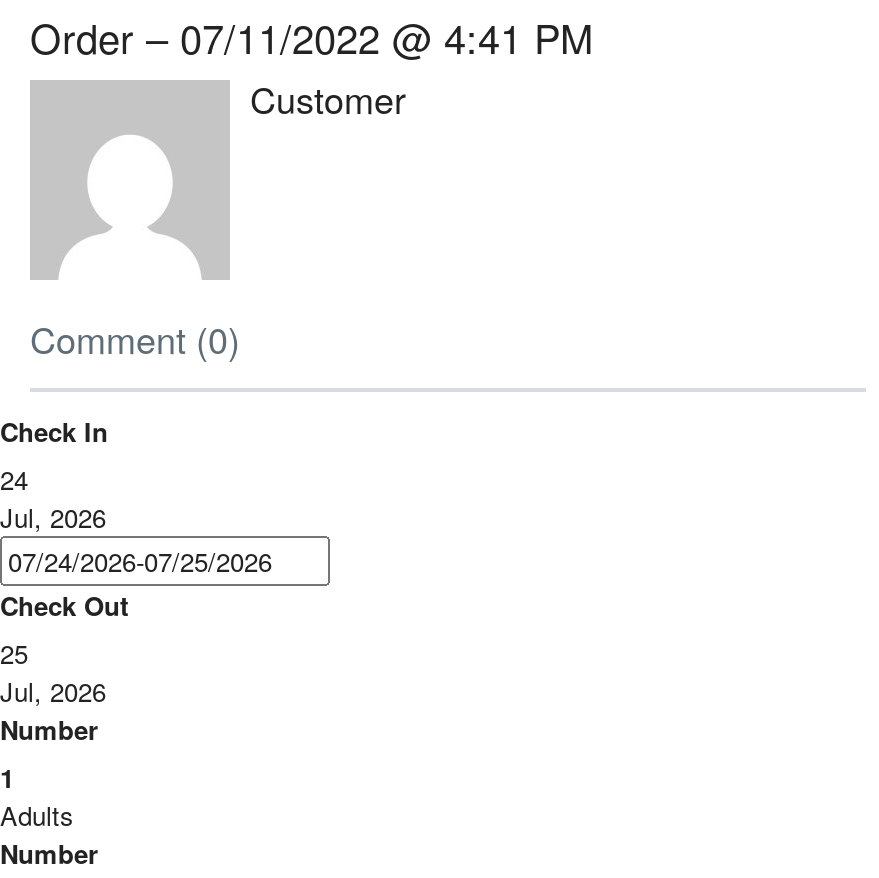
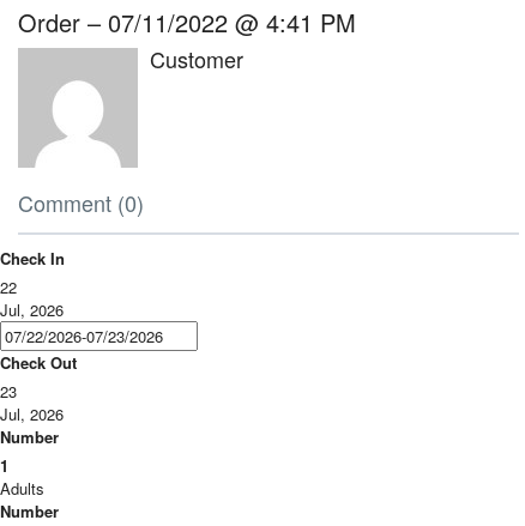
[0,460,28,498] 24 -> [0,276,17,299] 22
[0,634,28,672] 25 -> [0,380,17,403] 23

